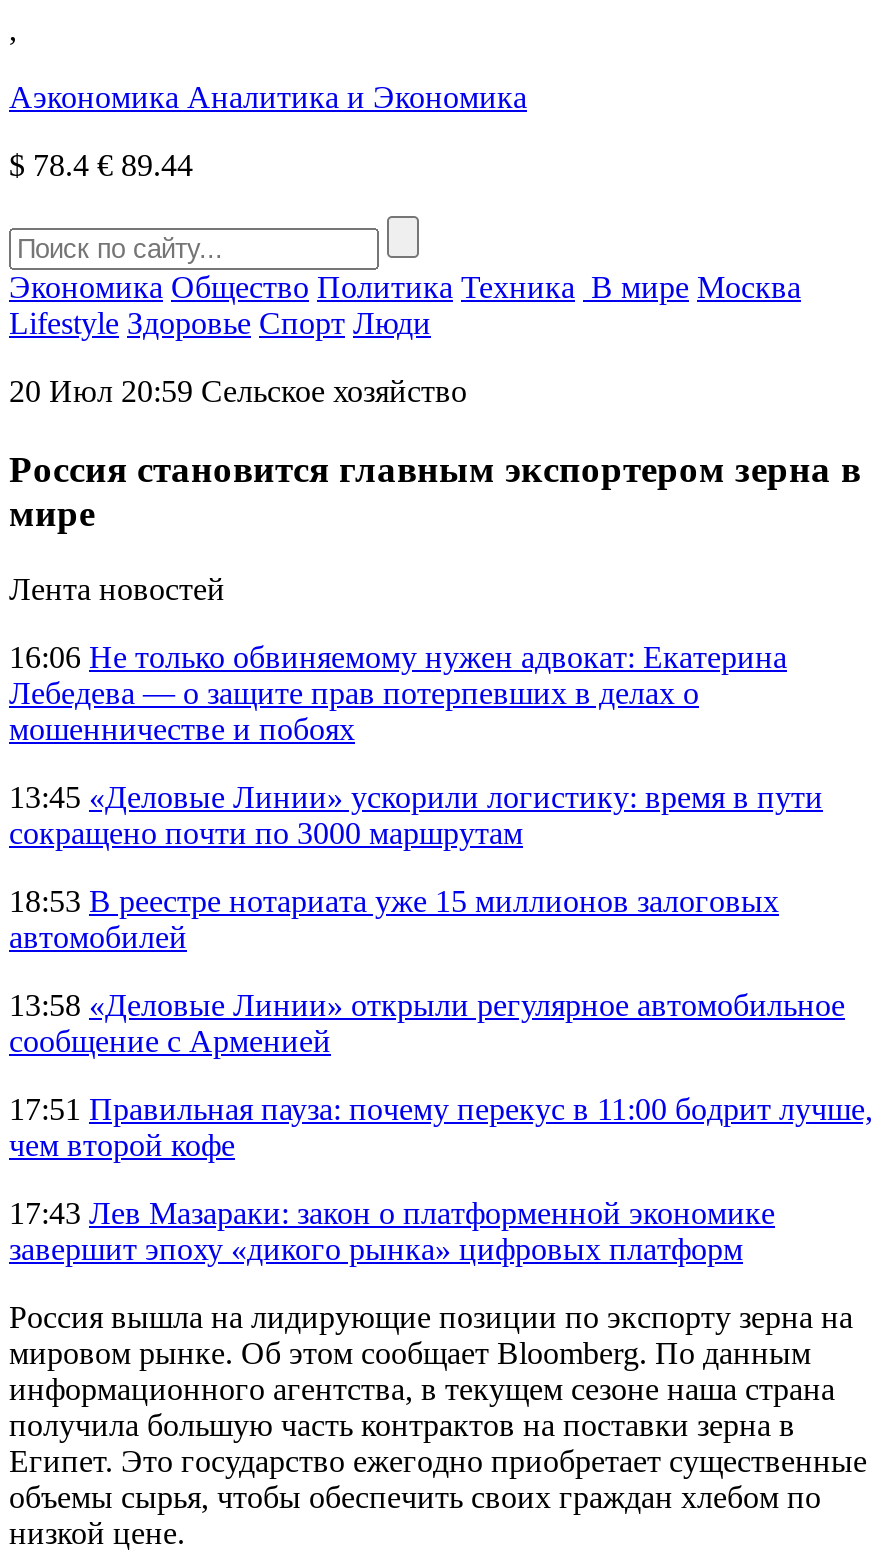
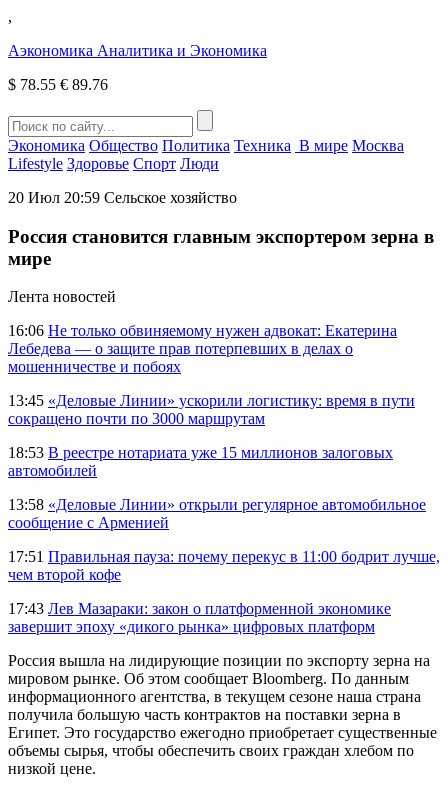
[9,148,193,182] $78.4 €89.44 -> [8,76,108,93] $78.55 €89.76

